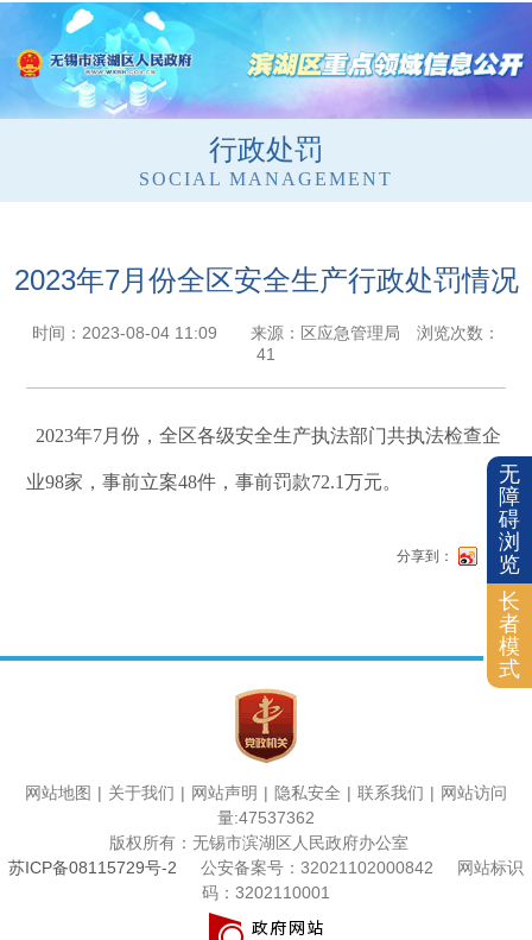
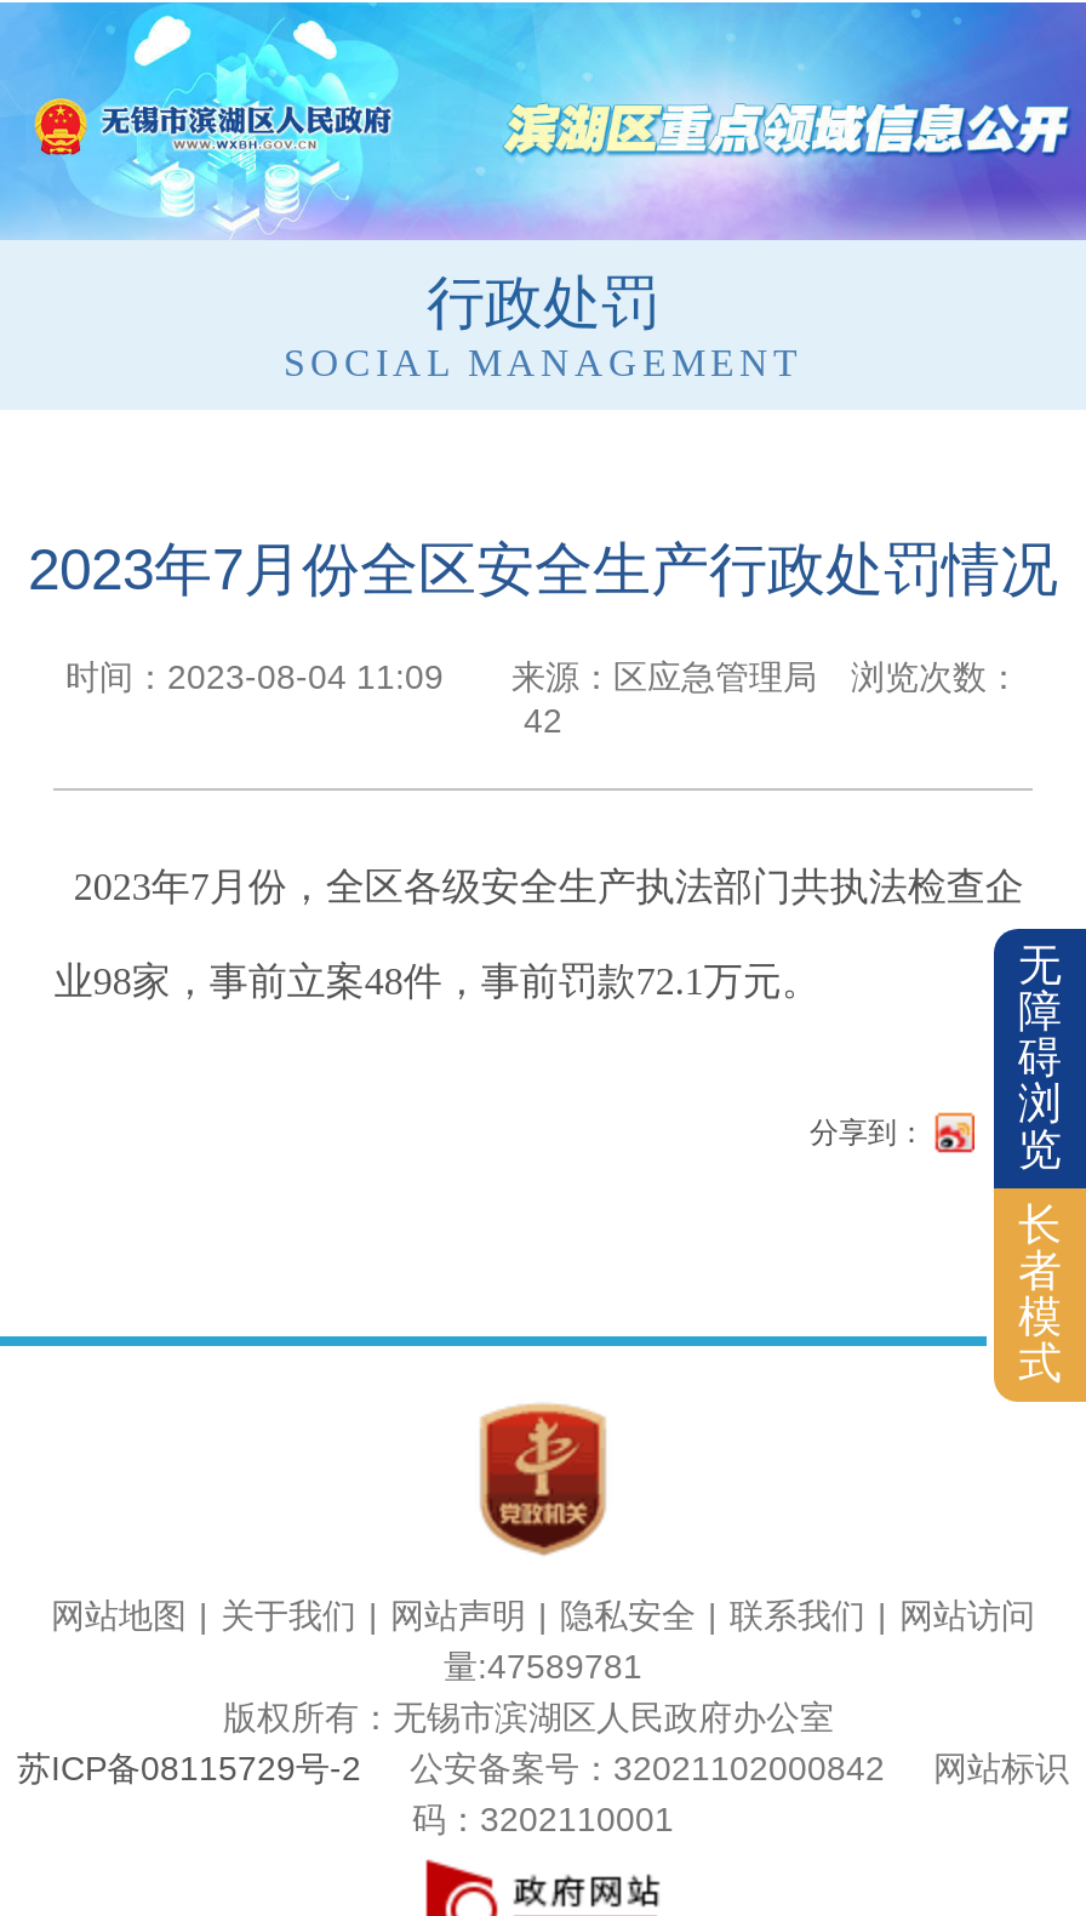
[256,345,275,364] 41 -> [524,701,562,739] 42
[217,808,315,827] 量:47537362 -> [444,1647,642,1685] 量:47589781

